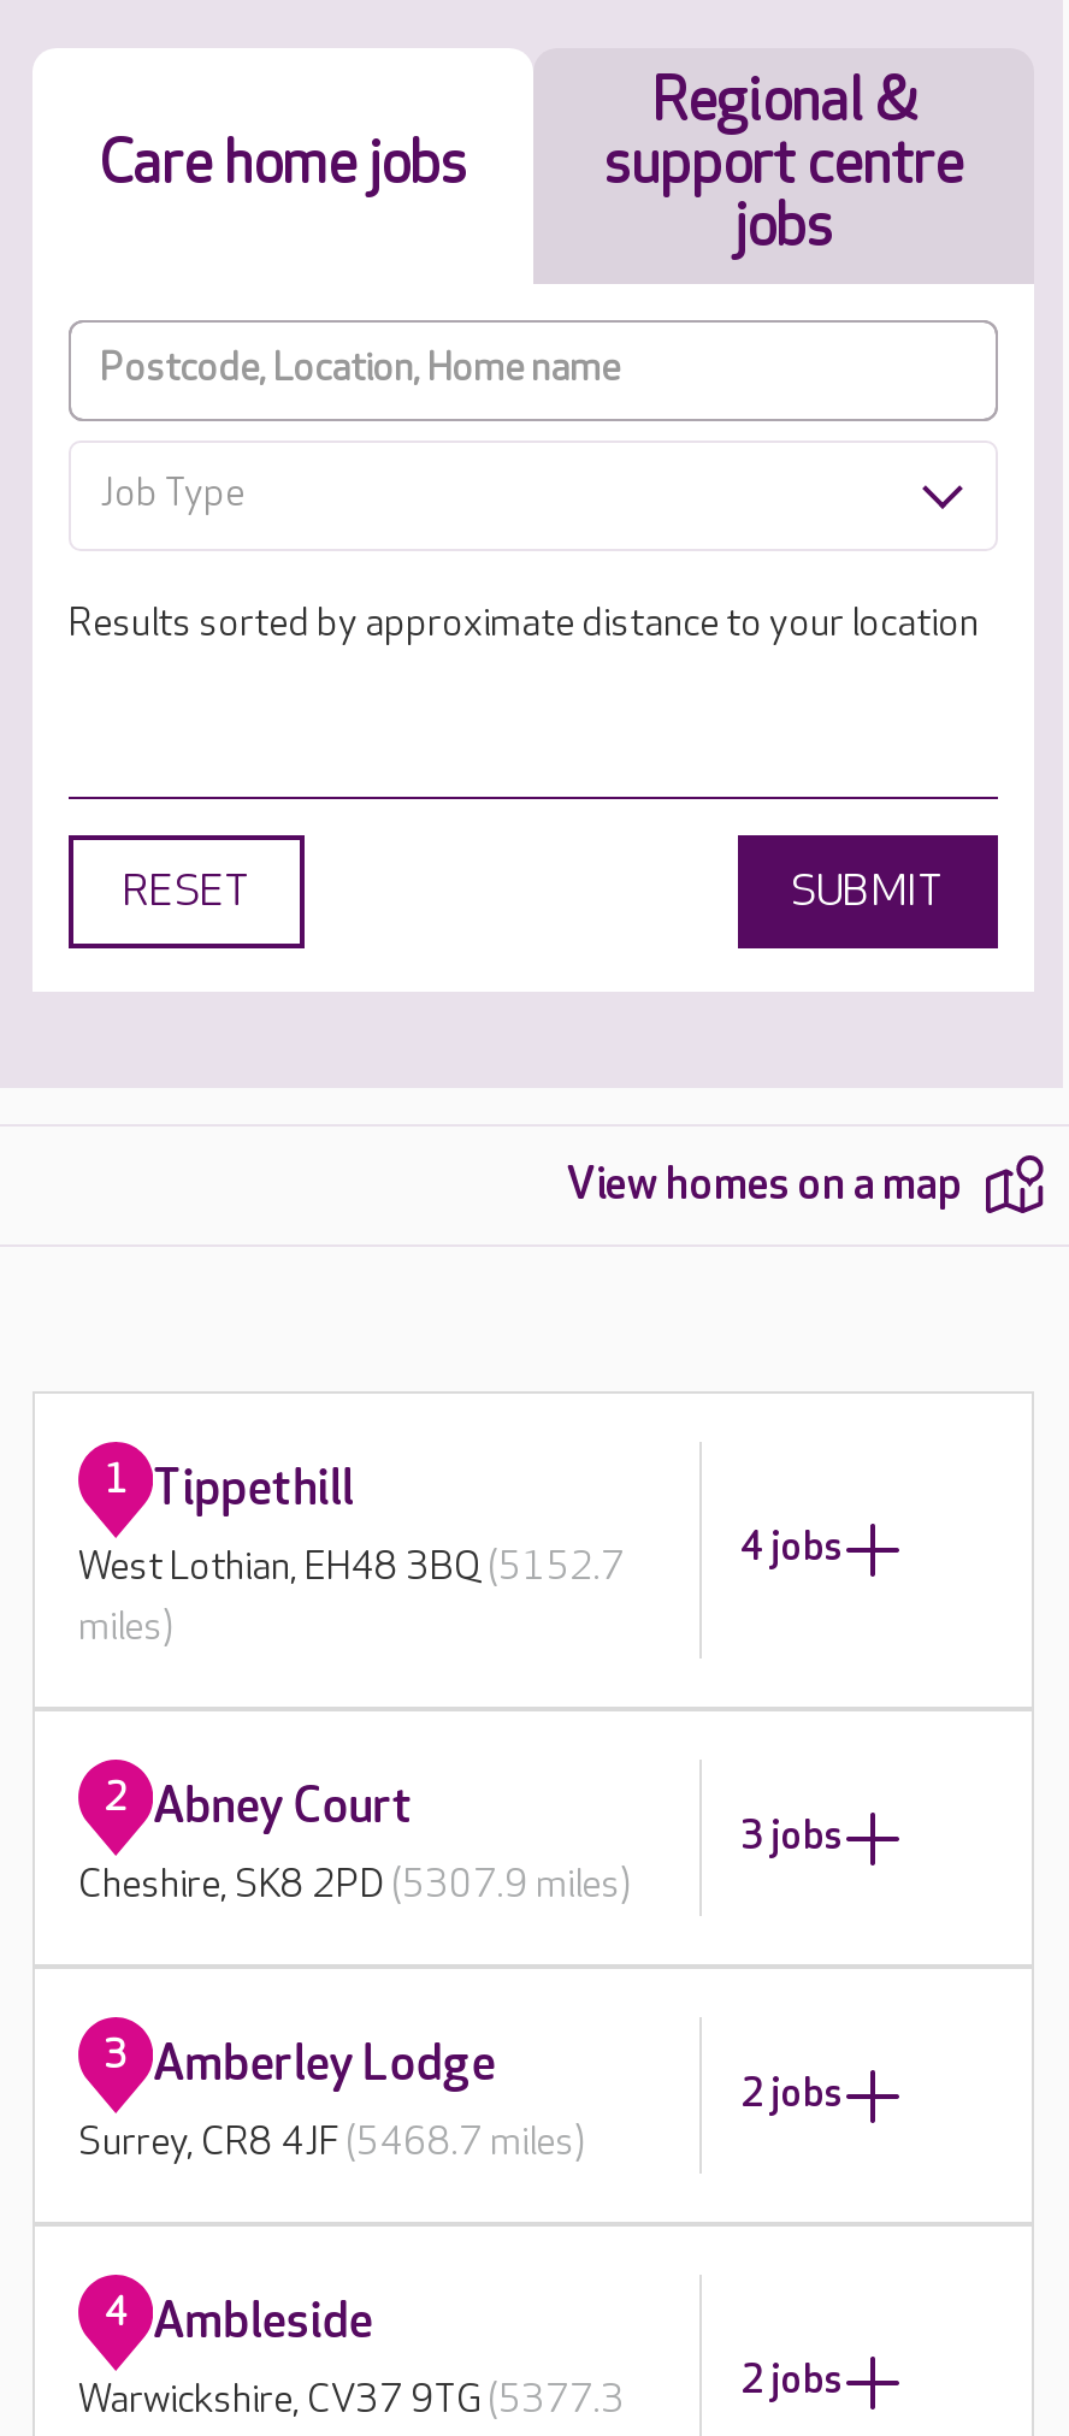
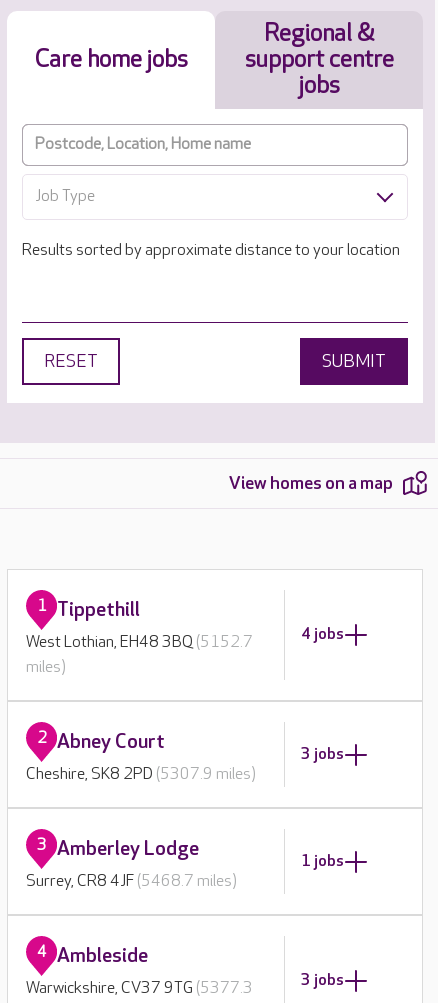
[740,2071,844,2117] 2 jobs -> [301,851,344,870] 1 jobs
[740,2359,844,2405] 2 jobs -> [301,971,344,990] 3 jobs

